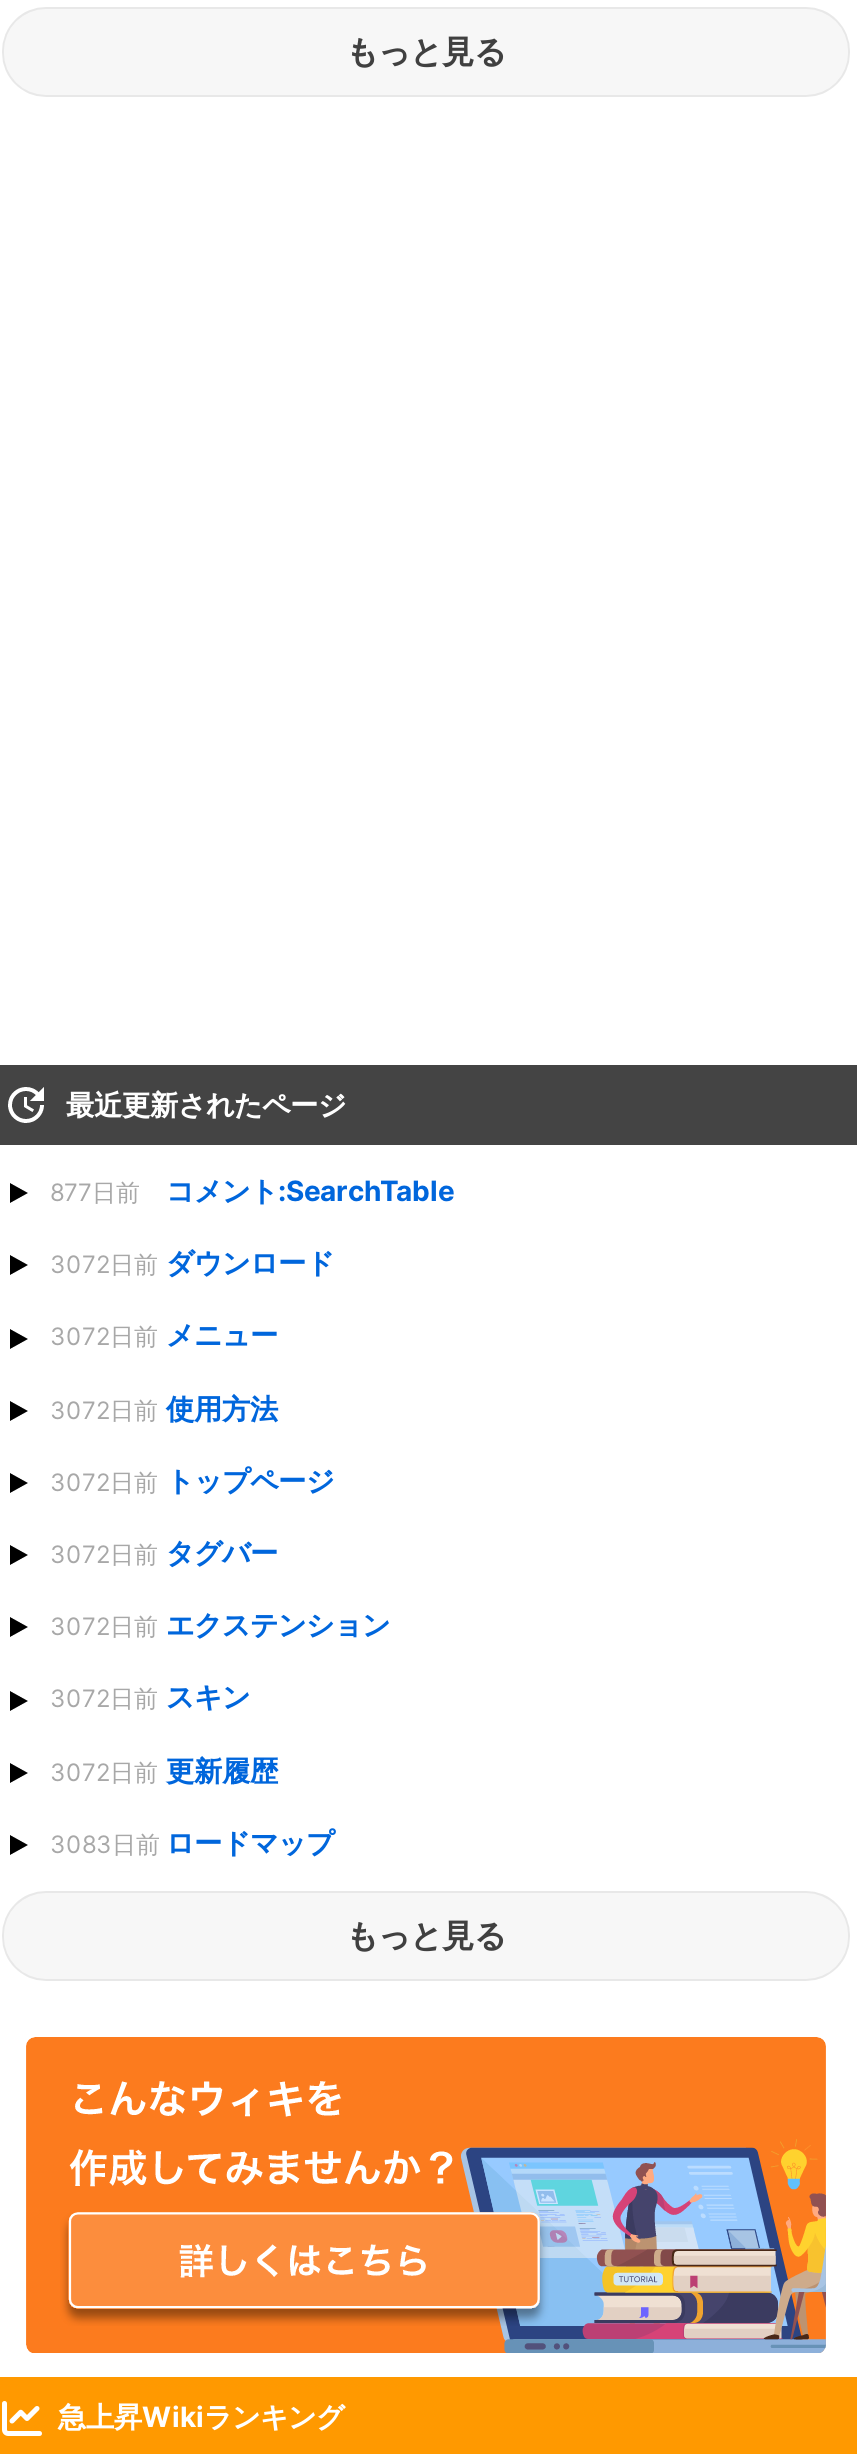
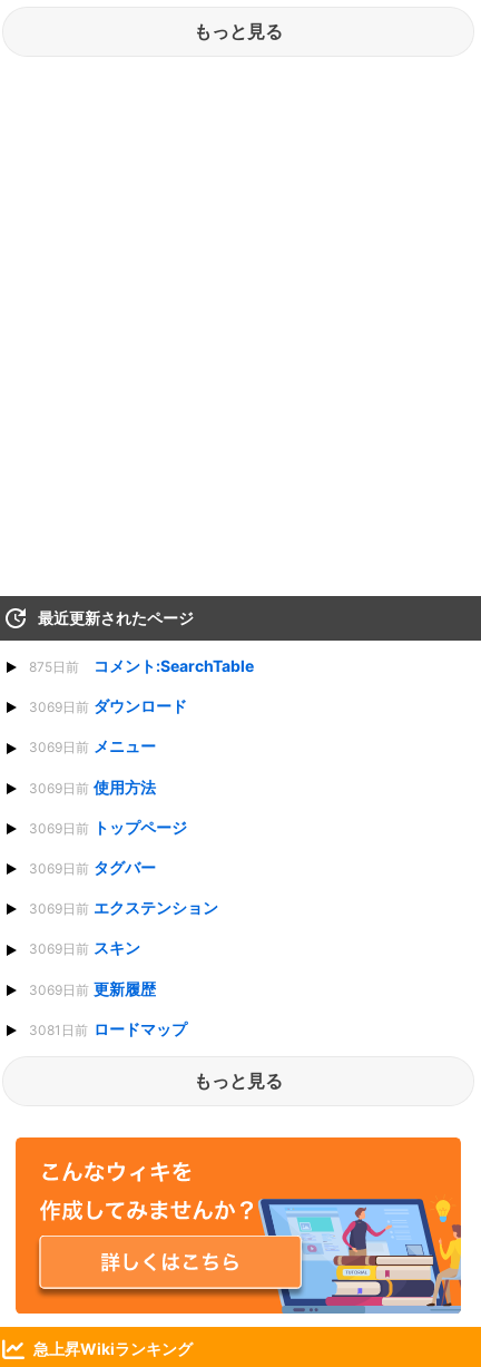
[50,1173,454,1207] 877日前 コメント:SearchTable -> [29,656,254,675] 875日前 コメント:SearchTable
[50,1245,334,1279] 3072日前 ダウンロード -> [29,697,187,715] 3069日前 ダウンロード
[50,1318,278,1352] 3072日前 メニュー -> [29,737,156,756] 3069日前 メニュー
[50,1390,278,1424] 3072日前 使用方法 -> [29,777,156,796] 3069日前 使用方法
[50,1463,334,1497] 3072日前 トップページ -> [29,818,187,836] 3069日前 トップページ
[50,1535,278,1569] 3072日前 タグバー -> [29,858,156,877] 3069日前 タグバー
[50,1607,390,1641] 3072日前 エクステンション -> [29,898,218,917] 3069日前 エクステンション
[50,1680,250,1714] 3072日前 スキン -> [29,938,140,957] 3069日前 スキン
[50,1752,278,1786] 3072日前 更新履歴 -> [29,979,156,998] 3069日前 更新履歴
[50,1824,334,1858] 3083日前 ロードマップ -> [29,1019,187,1038] 3081日前 ロードマップ

